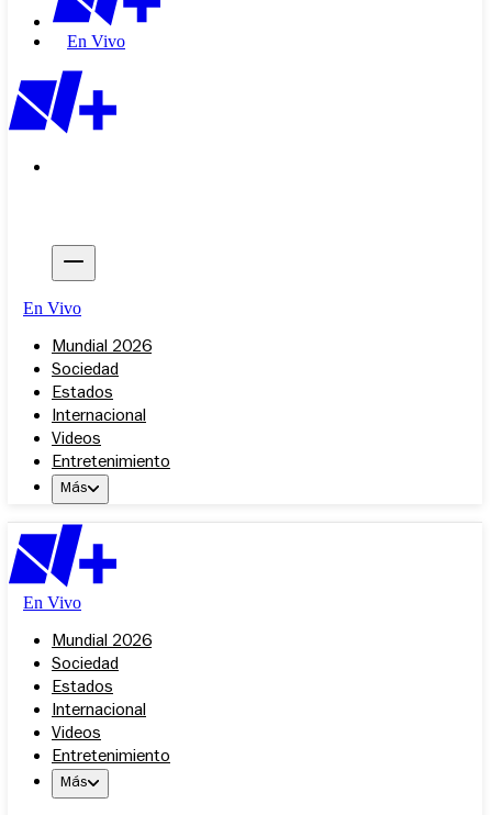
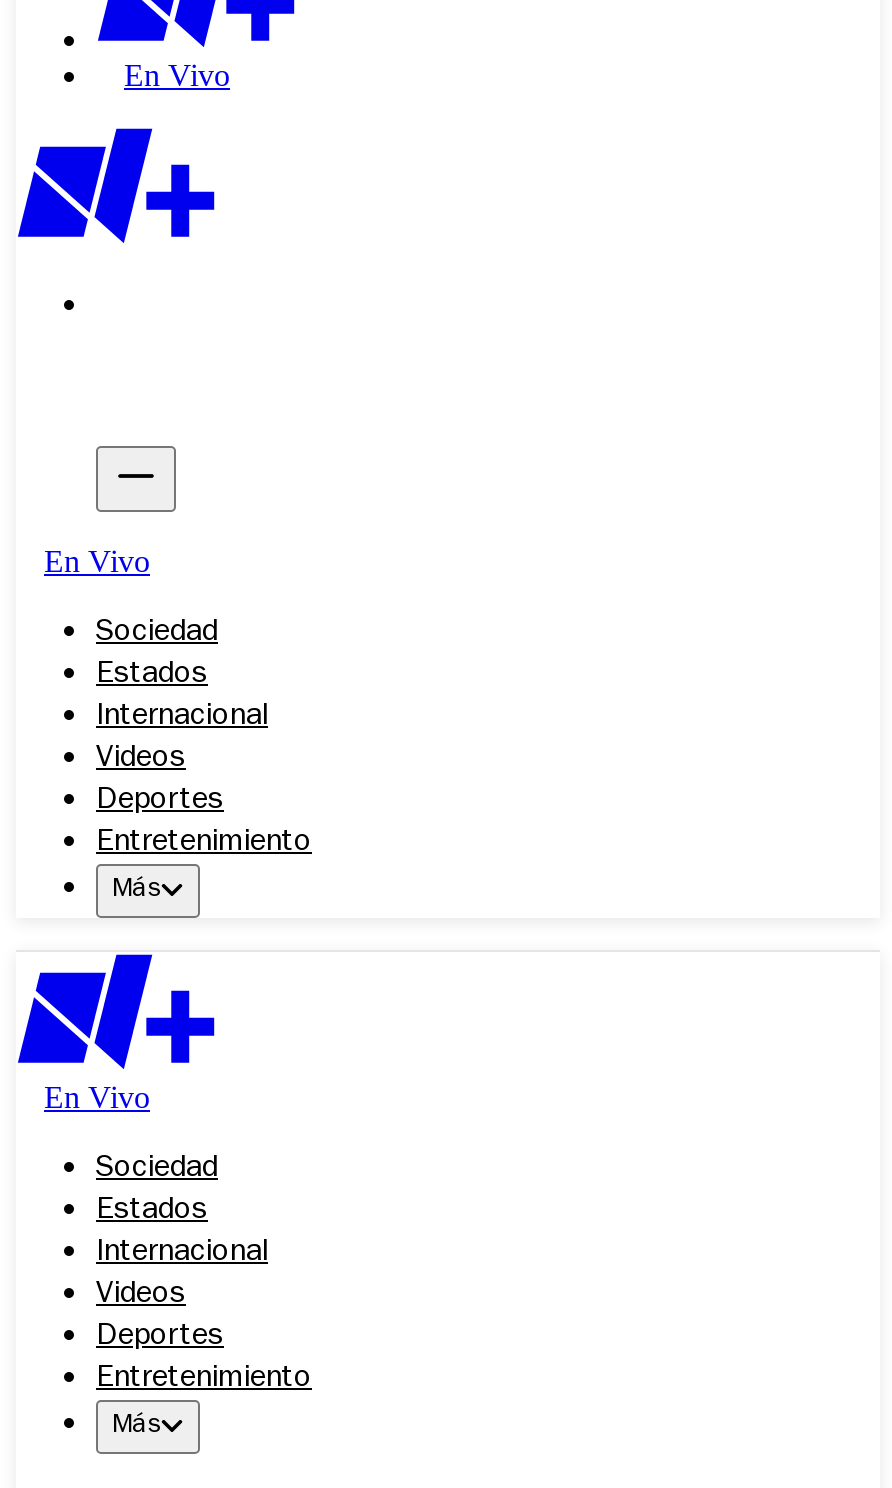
[52,339,152,357] Mundial 2026 -> none
moved [52,362,146,449] -> [96,618,268,776]: Sociedad | Estados | Internacional | Videos
none -> [96,786,224,818] Deportes
[52,634,152,651] Mundial 2026 -> none
moved [52,657,146,744] -> [96,1154,268,1312]: Sociedad | Estados | Internacional | Videos
none -> [96,1322,224,1354] Deportes

